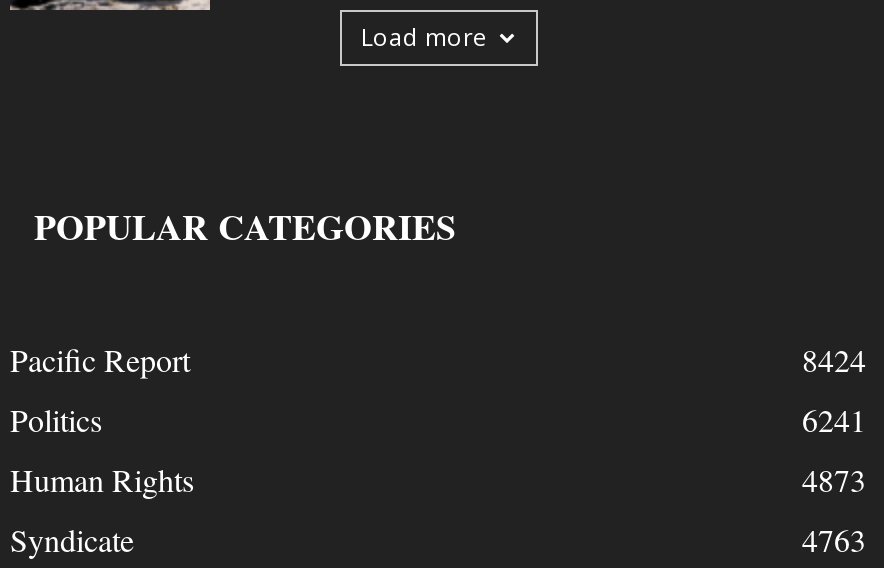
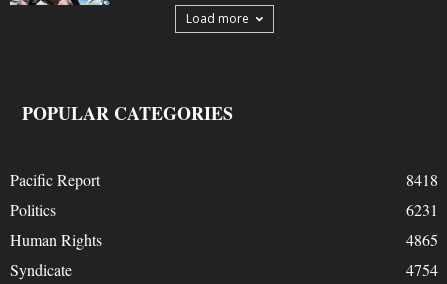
[802,337,866,379] 8424 -> [406,169,438,190] 8418
[802,397,866,439] 6241 -> [406,199,438,220] 6231
[802,457,866,499] 4873 -> [406,229,438,250] 4865
[802,517,866,559] 4763 -> [406,259,438,280] 4754

